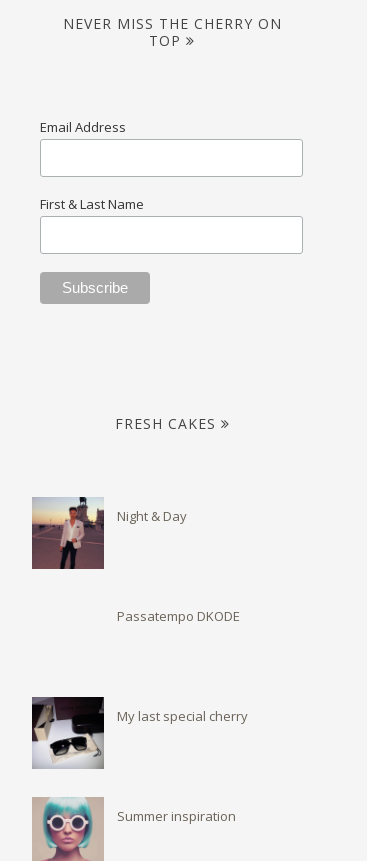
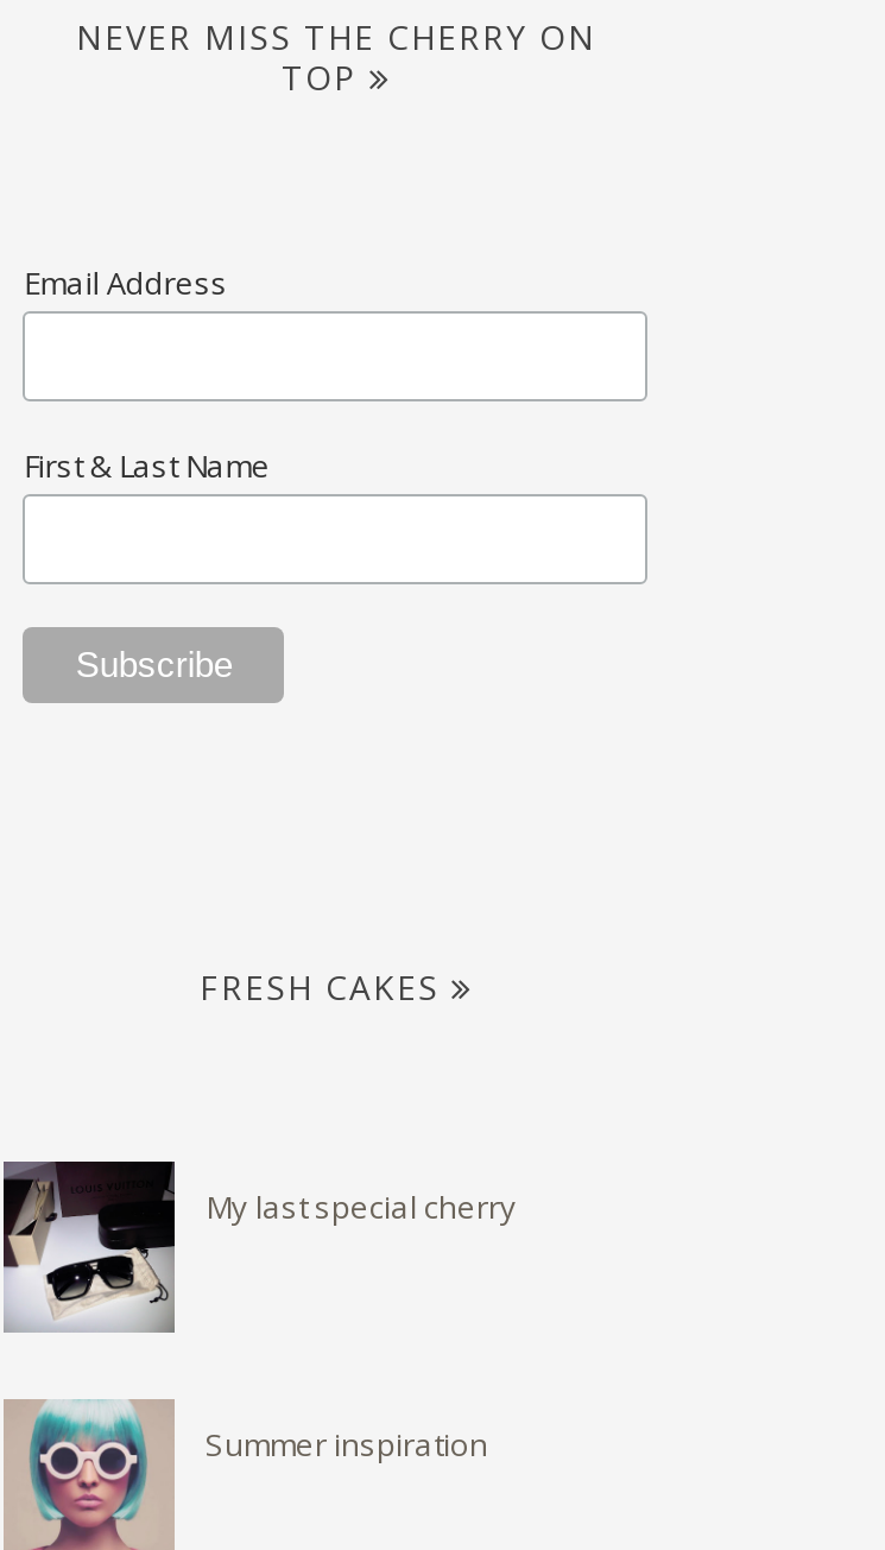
[31,497,187,570] [image] | Night & Day -> none
[117,607,240,625] Passatempo DKODE -> none

